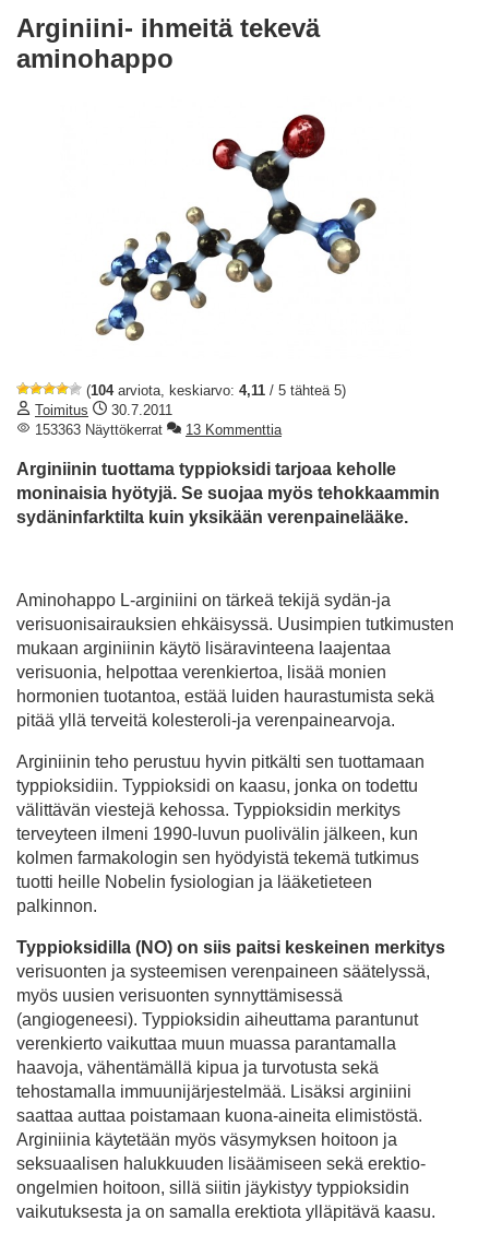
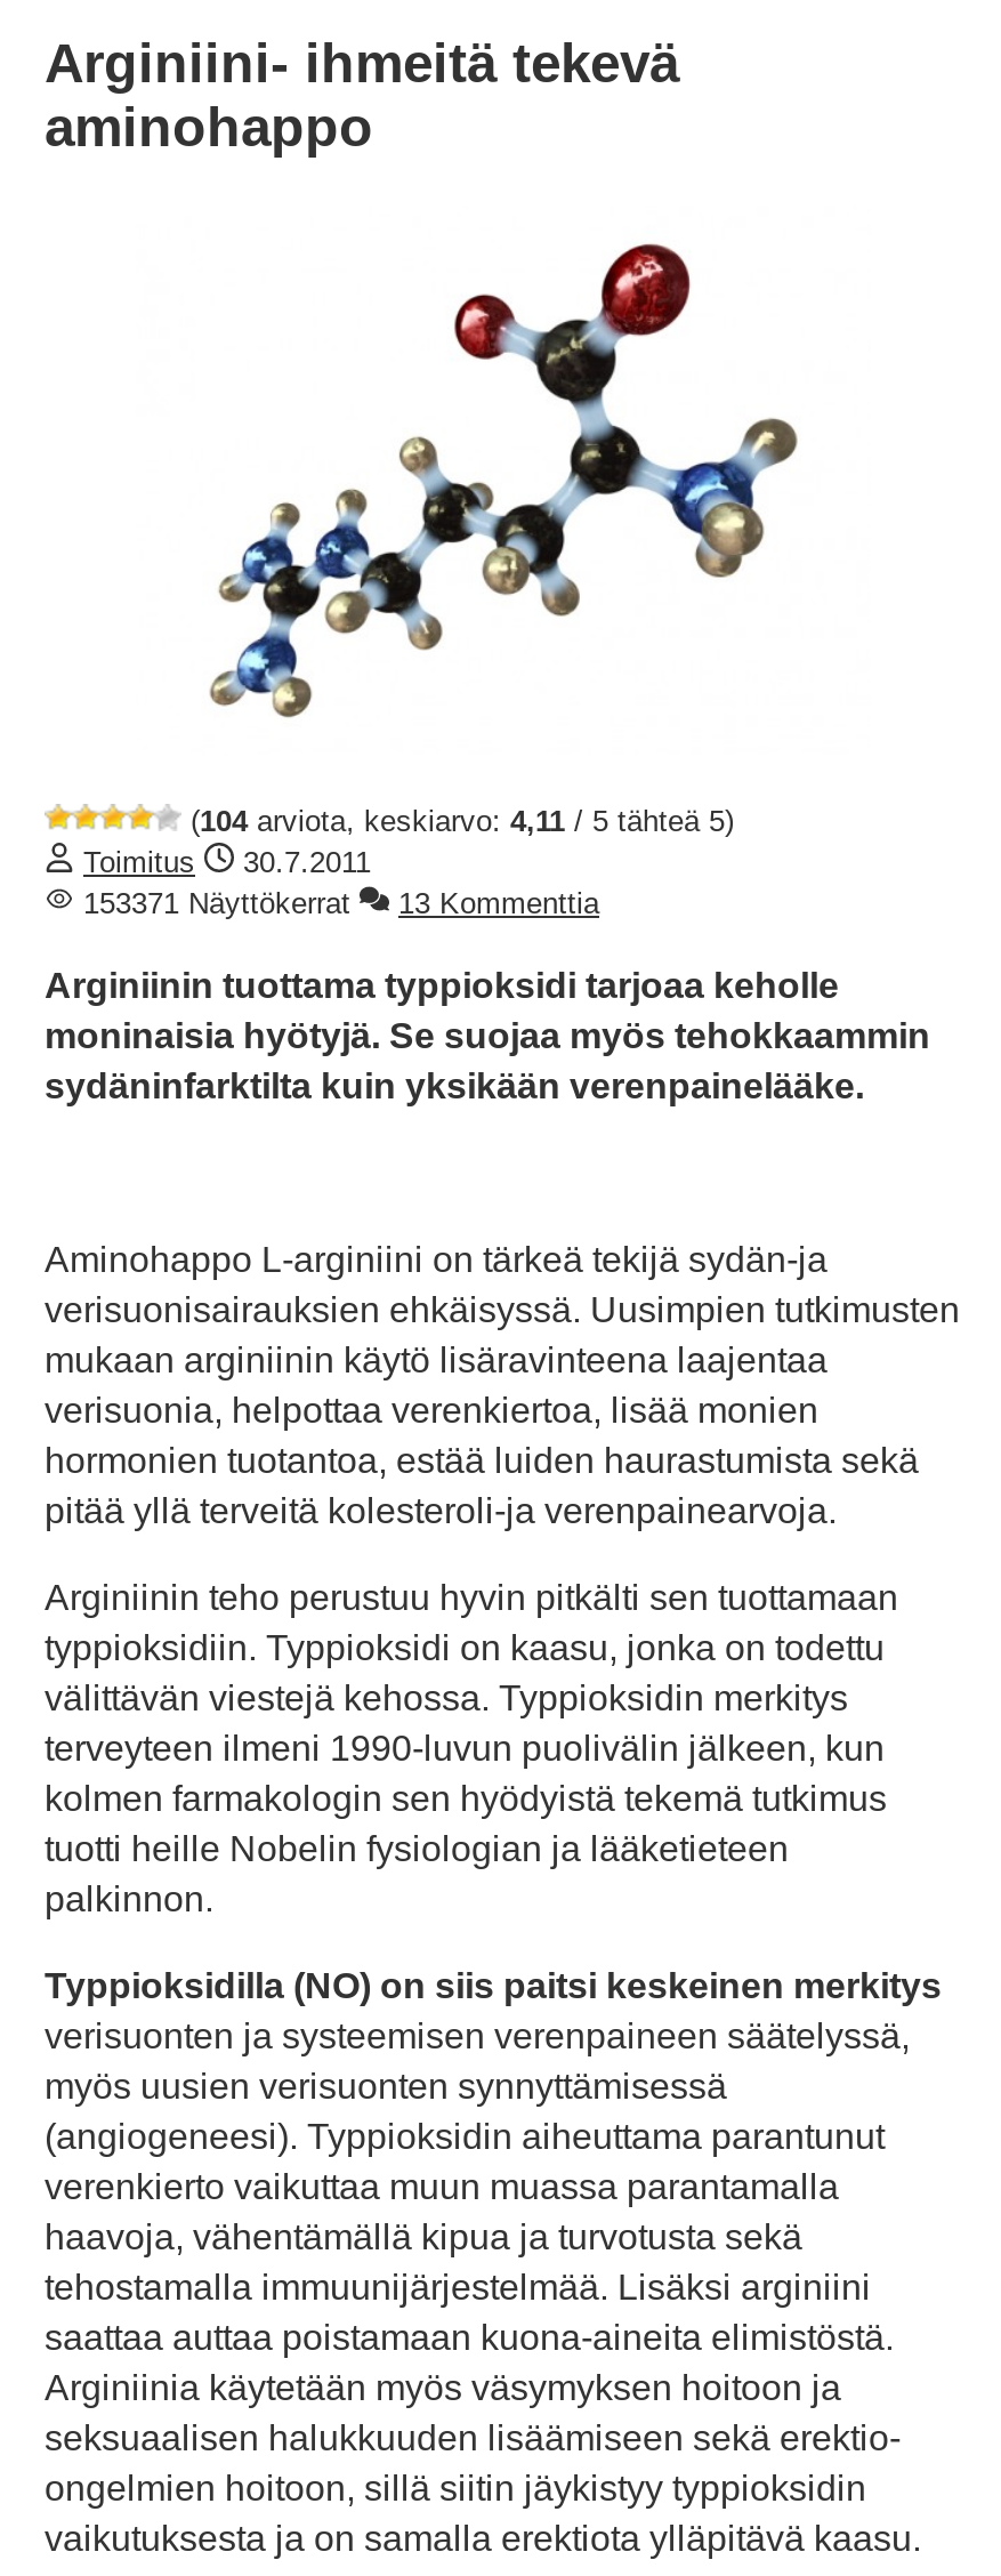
[31,422,163,438] 153363 Näyttökerrat -> [74,887,350,921] 153371 Näyttökerrat

